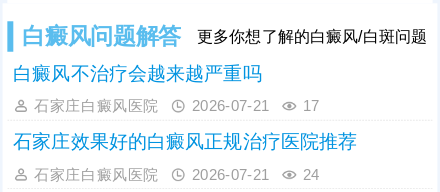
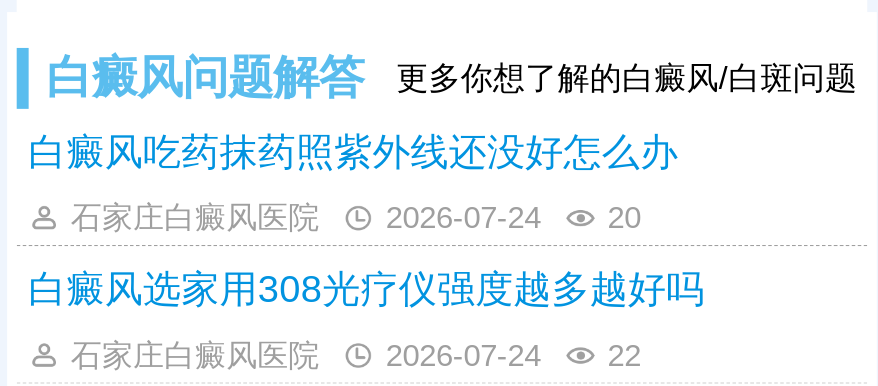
[13,62,262,84] 白癜风不治疗会越来越严重吗 -> [28,130,678,173] 白癜风吃药抹药照紫外线还没好怎么办
[192,97,319,114] 2026-07-21 | 17 -> [386,201,641,234] 2026-07-24 | 20
[13,131,357,152] 石家庄效果好的白癜风正规治疗医院推荐 -> [28,268,704,311] 白癜风选家用308光疗仪强度越多越好吗
[192,166,319,183] 2026-07-21 | 24 -> [386,338,641,372] 2026-07-24 | 22

